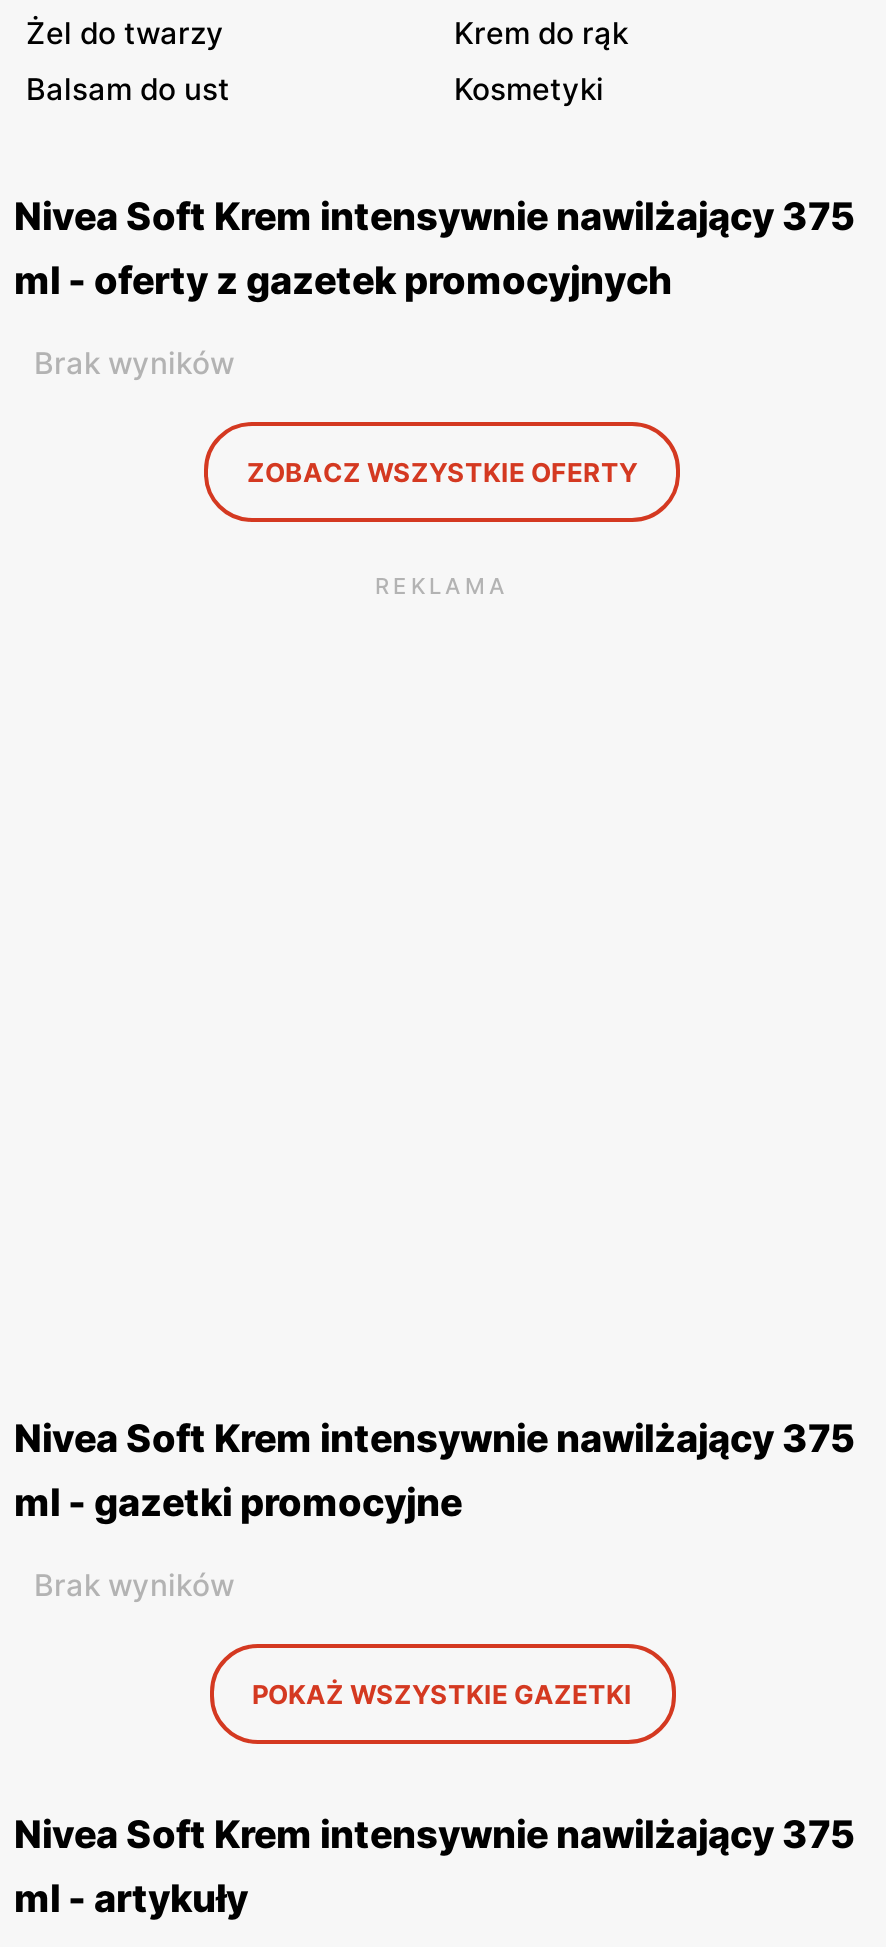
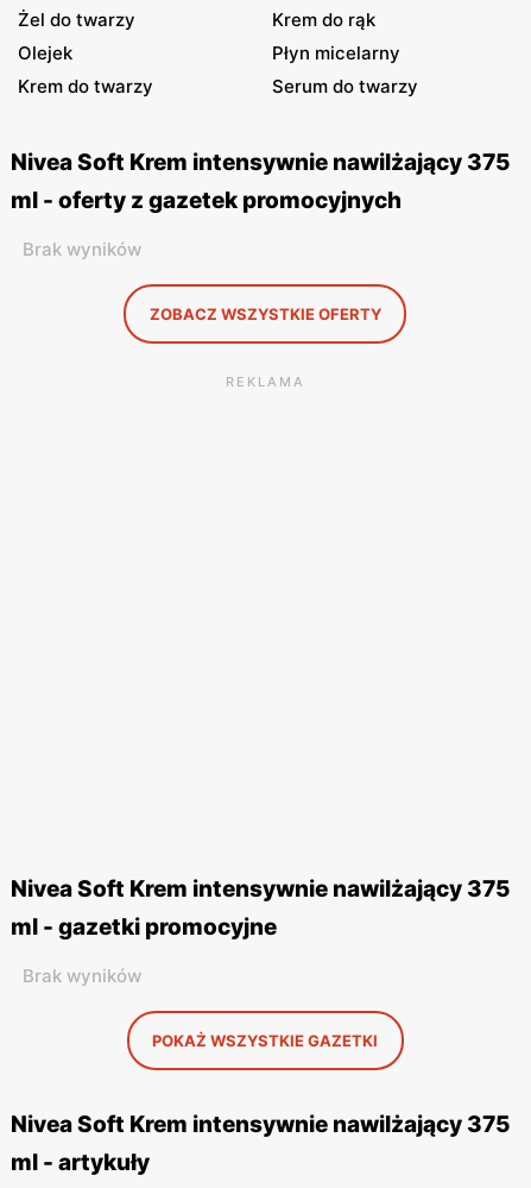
[26,70,604,108] Balsam do ust | Kosmetyki -> [18,42,418,98] Olejek | Płyn micelarny | Krem do twarzy | Serum do twarzy

